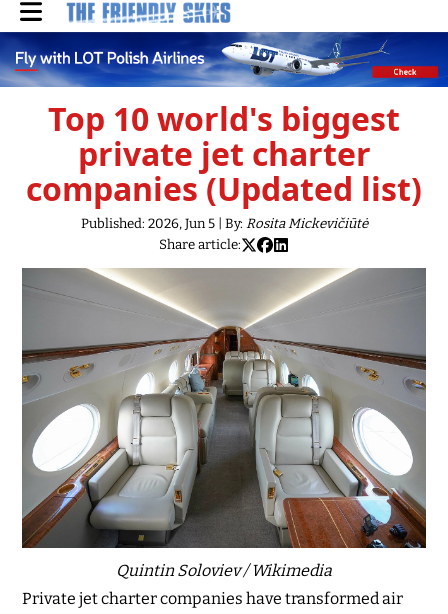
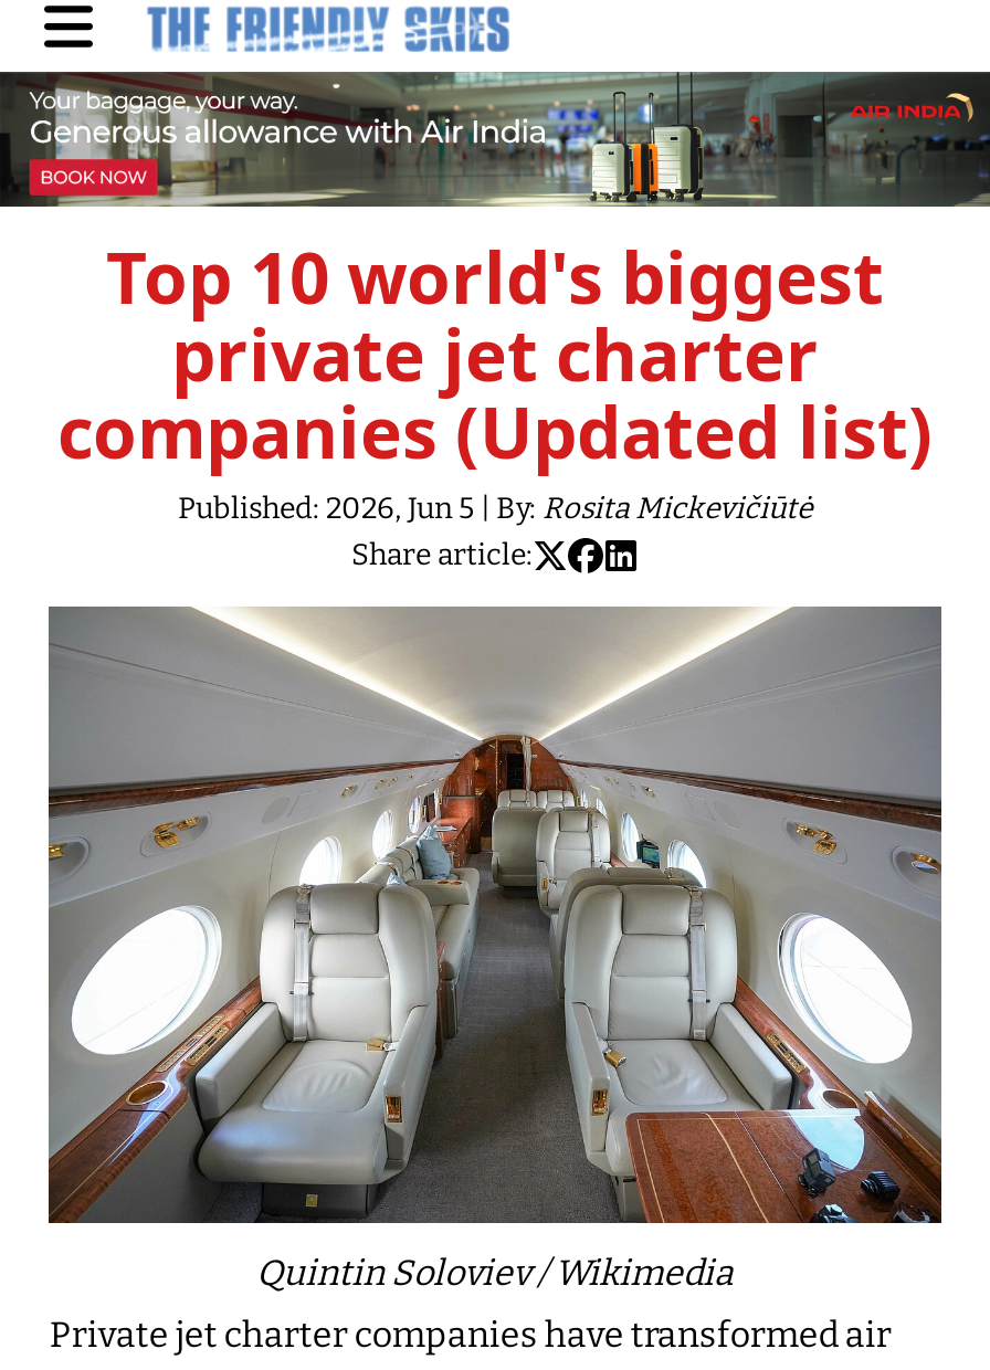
[3,31,445,88] [image] -> [7,72,983,209] [image]

